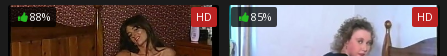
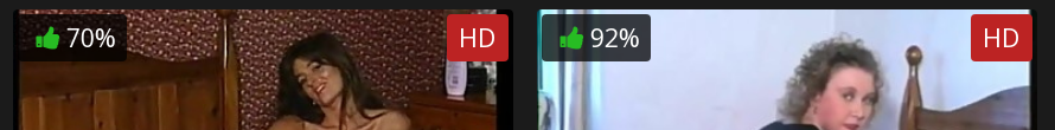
[30,9,51,24] 88% -> [66,18,116,54] 70%
[251,9,272,24] 85% -> [590,18,640,54] 92%

